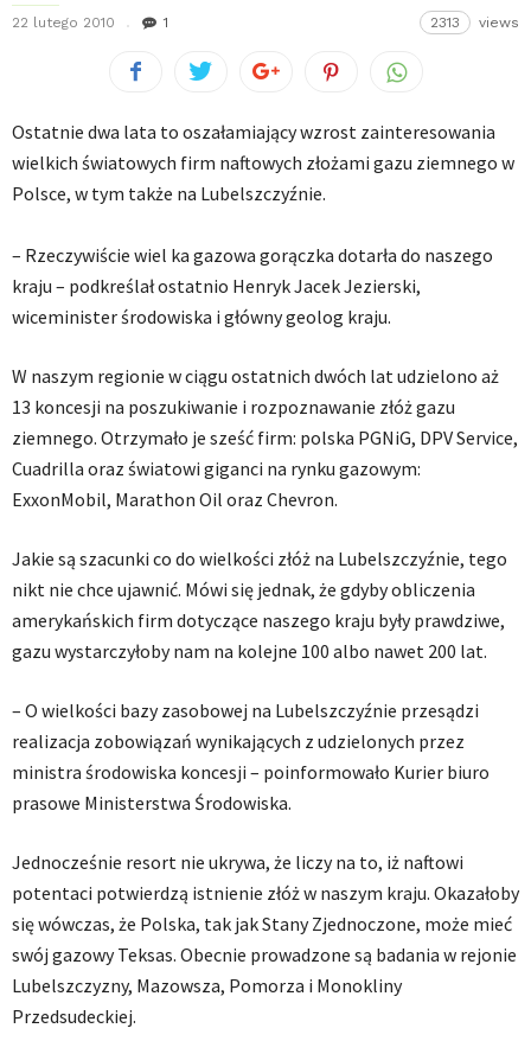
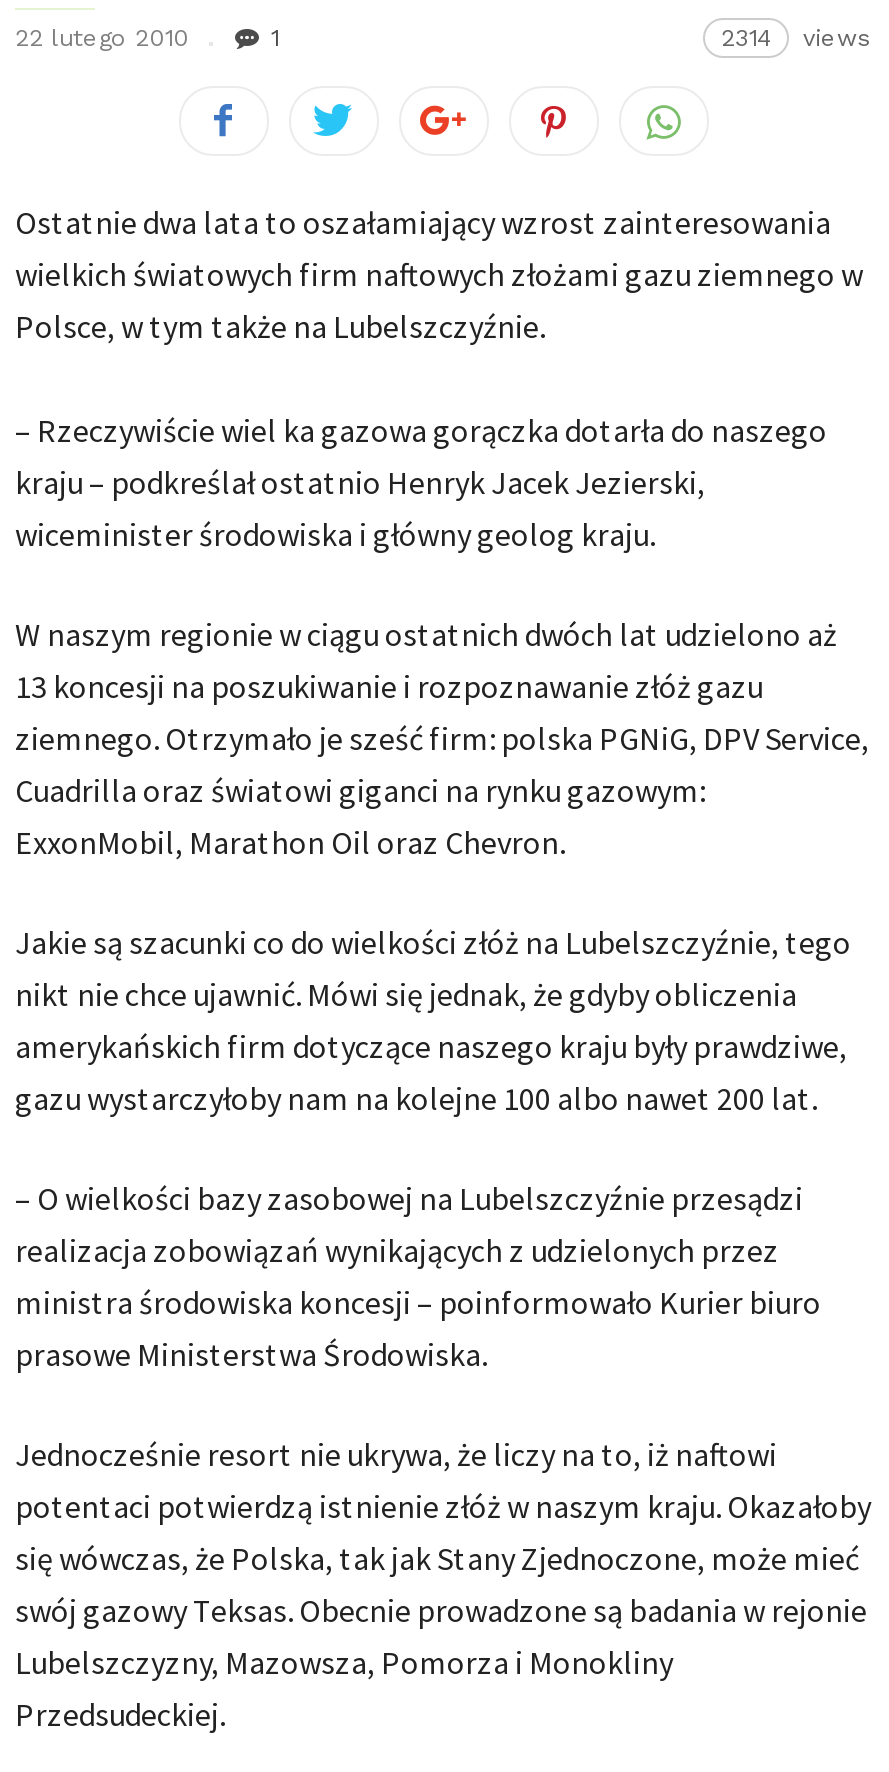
[430,14,519,31] 2313 views -> [721,24,871,52] 2314 views

